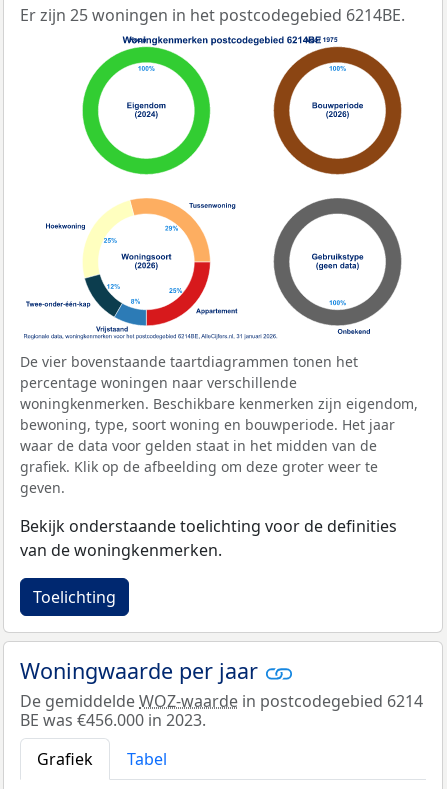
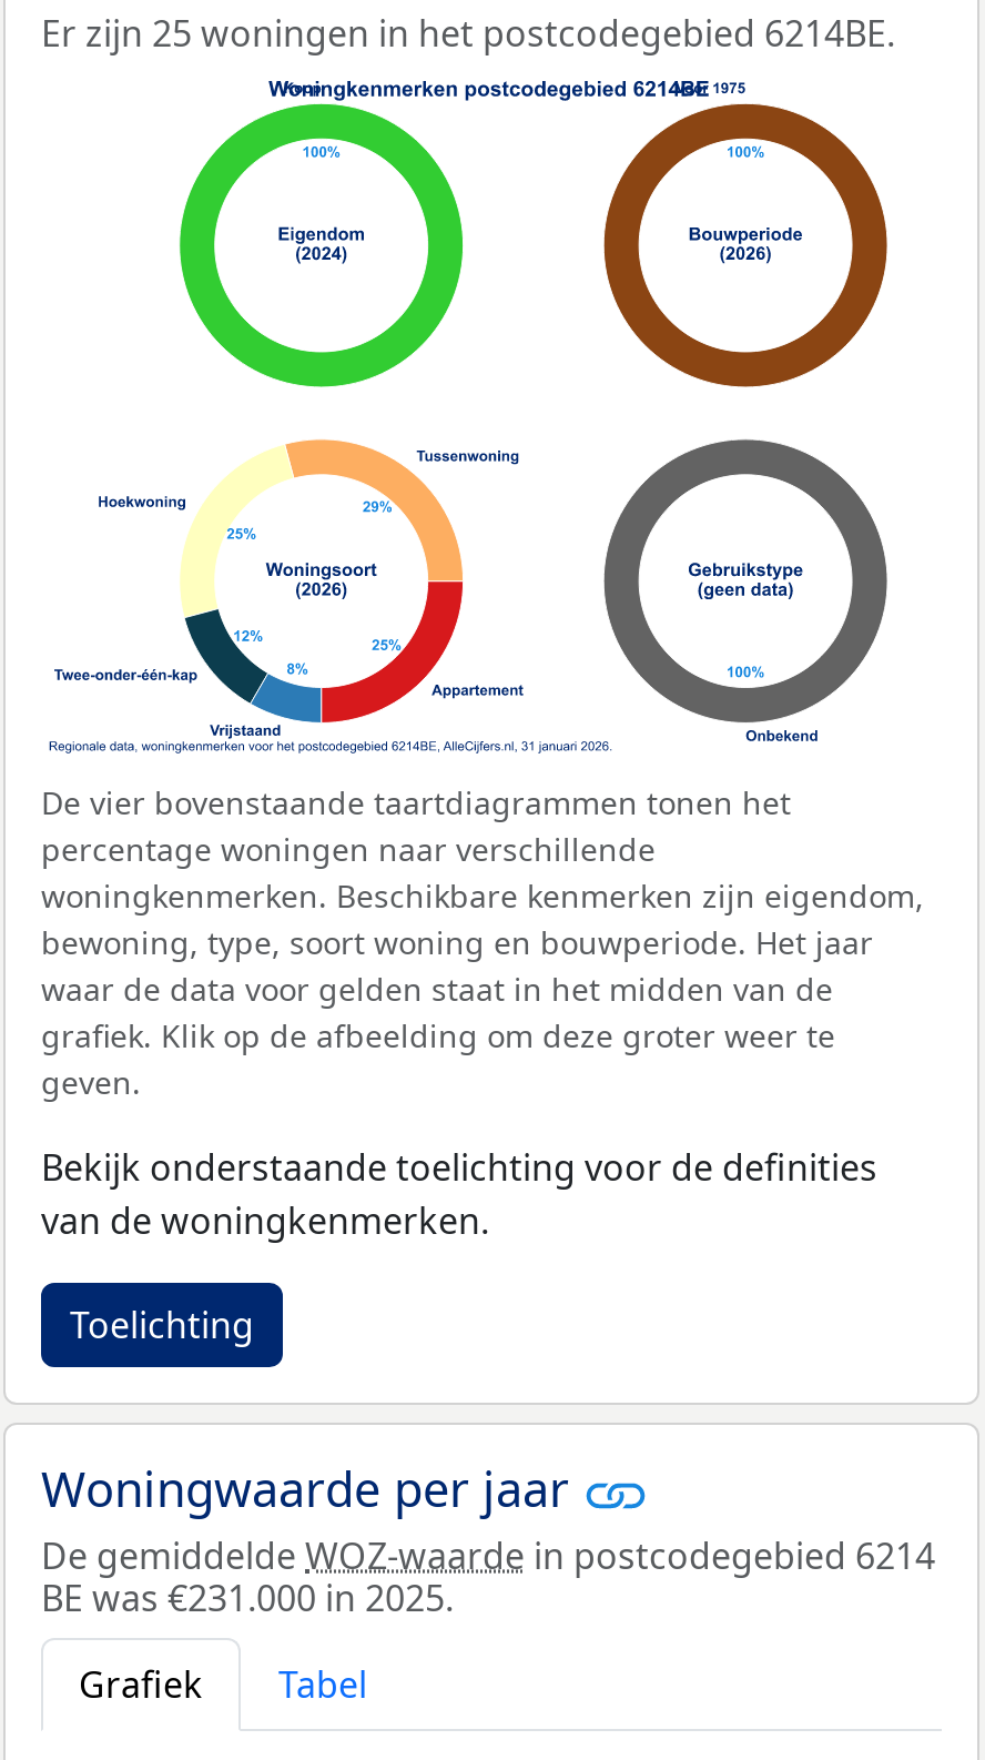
[20,709,206,731] BE was €456.000 in 2023. -> [41,1574,454,1623] BE was €231.000 in 2025.

